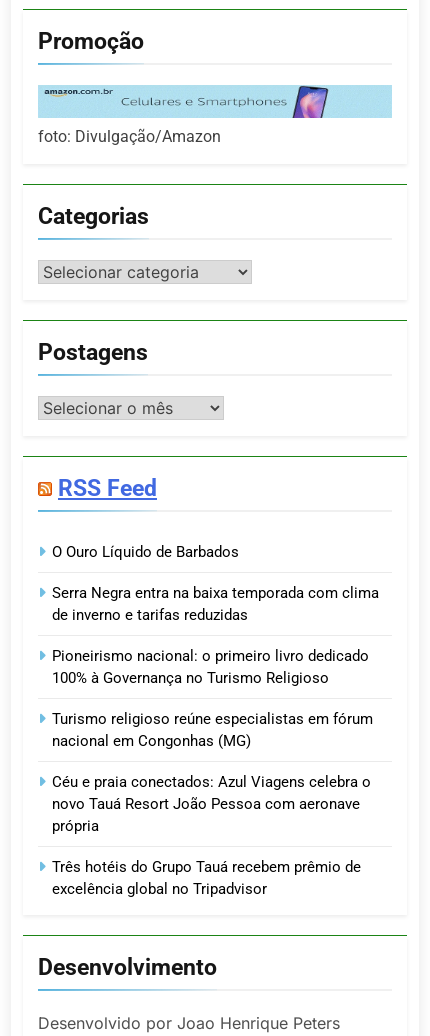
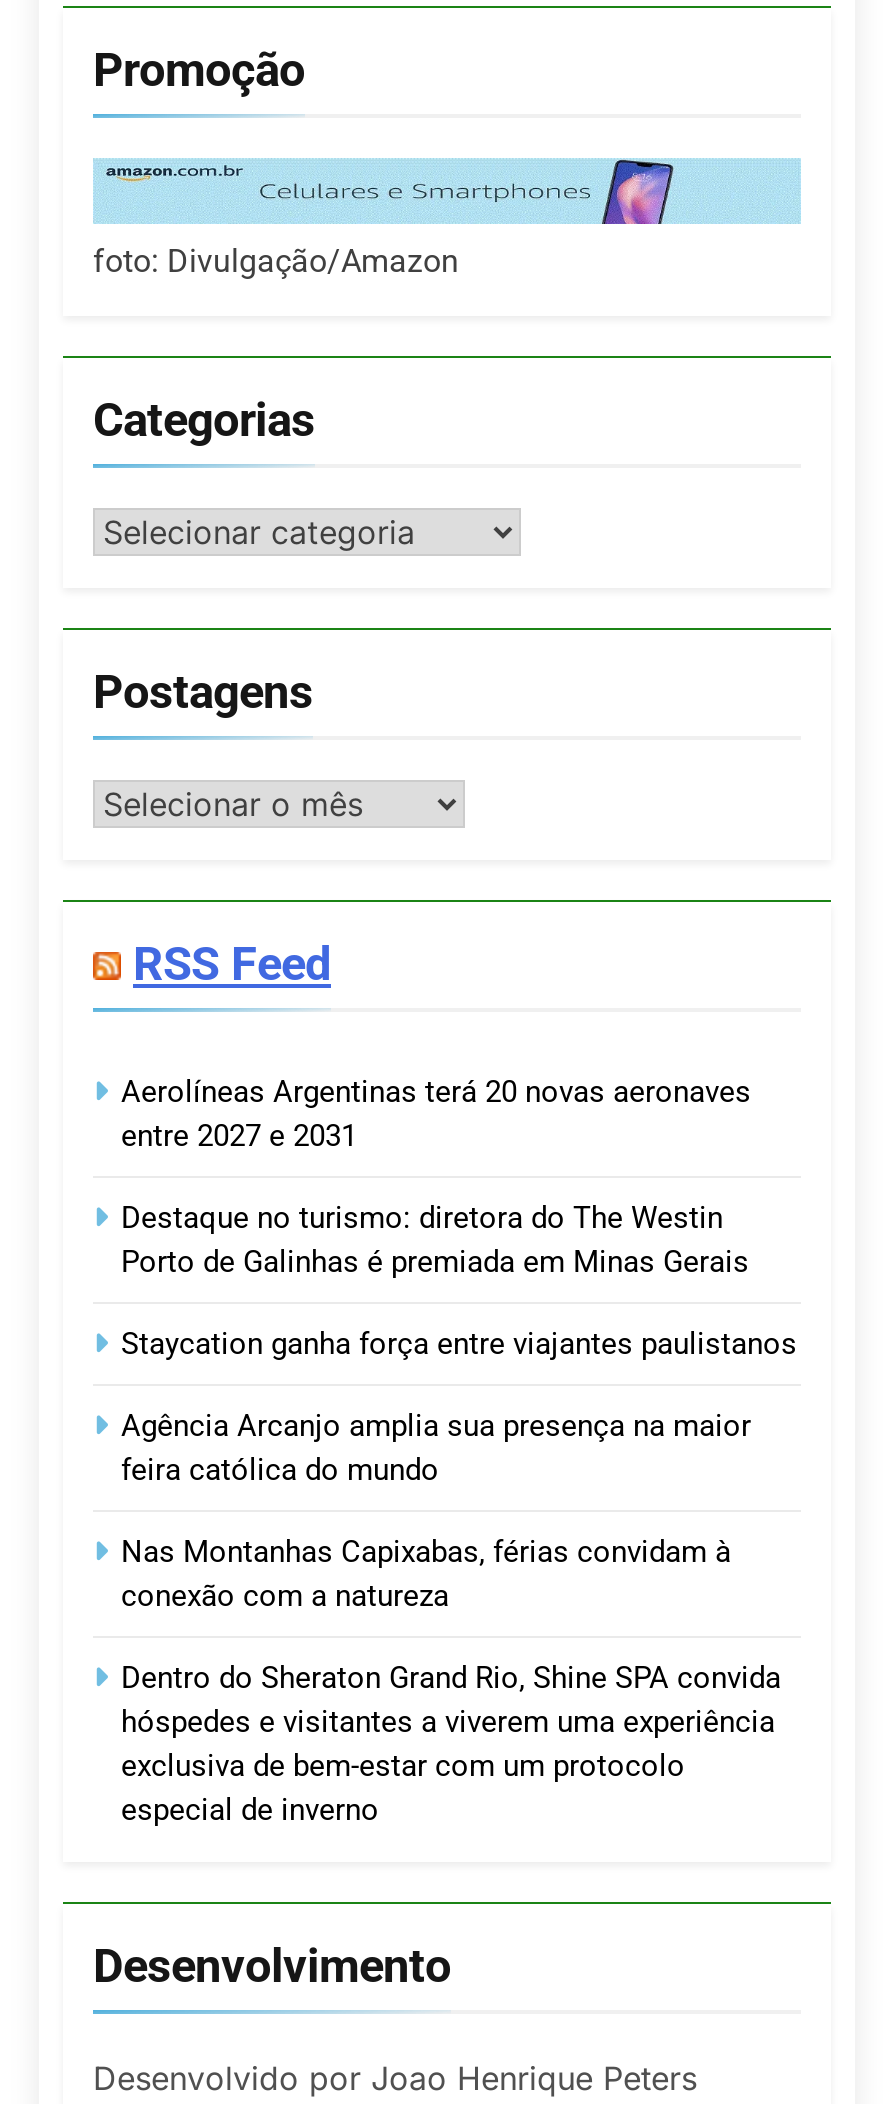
[52,543,239,561] O Ouro Líquido de Barbados -> [121,1074,751,1154] Aerolíneas Argentinas terá 20 novas aeronaves | entre 2027 e 2031
[52,584,379,624] Serra Negra entra na baixa temporada com clima | de inverno e tarifas reduzidas -> [121,1200,749,1280] Destaque no turismo: diretora do The Westin | Porto de Galinhas é premiada em Minas Gerais
[52,647,369,687] Pioneirismo nacional: o primeiro livro dedicado | 100% à Governança no Turismo Religioso -> [121,1326,797,1362] Staycation ganha força entre viajantes paulistanos
[52,710,373,750] Turismo religioso reúne especialistas em fórum | nacional em Congonhas (MG) -> [121,1408,751,1488] Agência Arcanjo amplia sua presença na maior | feira católica do mundo
[52,773,371,835] Céu e praia conectados: Azul Viagens celebra o | novo Tauá Resort João Pessoa com aeronave | própria -> [121,1534,731,1614] Nas Montanhas Capixabas, férias convidam à | conexão com a natureza
[52,858,361,898] Três hotéis do Grupo Tauá recebem prêmio de | excelência global no Tripadvisor -> [121,1660,781,1828] Dentro do Sheraton Grand Rio, Shine SPA convida | hóspedes e visitantes a viverem uma experiência | exclusiva de bem-estar com um protocolo | especial de inverno

